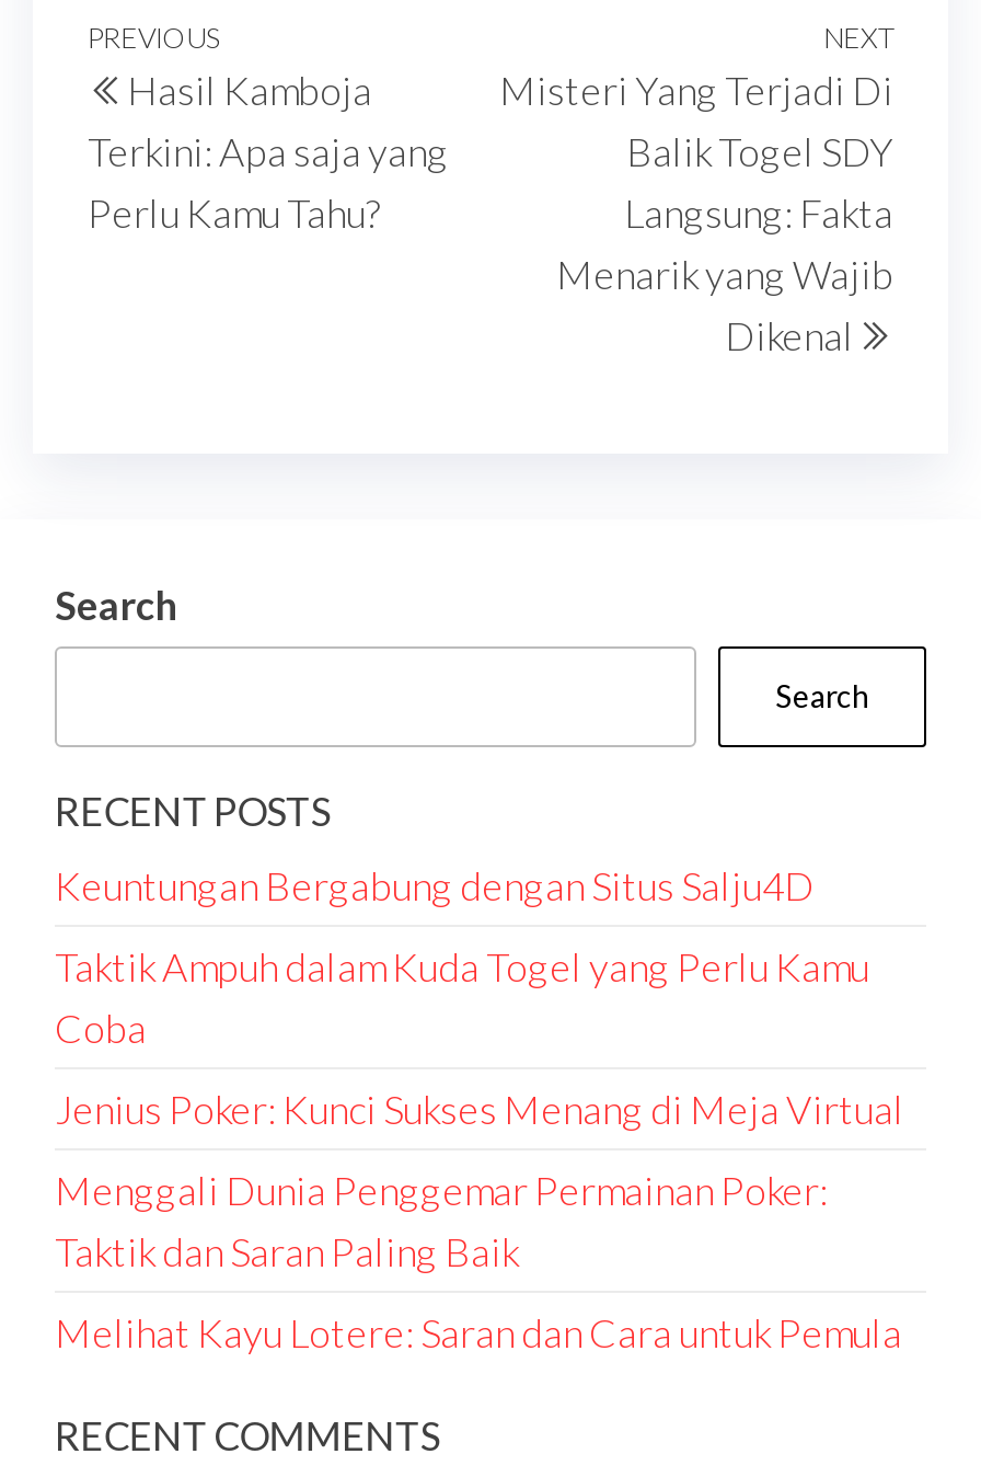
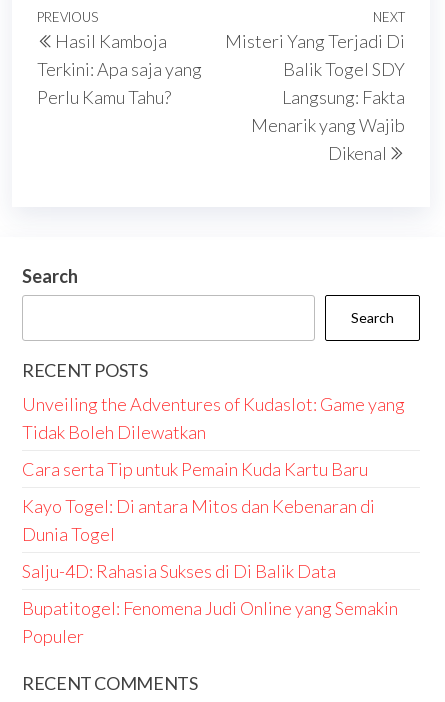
[55,861,815,909] Keuntungan Bergabung dengan Situs Salju4D -> [22,393,405,443] Unveiling the Adventures of Kudaslot: Game yang | Tidak Boleh Dilewatkan
[55,942,869,1052] Taktik Ampuh dalam Kuda Togel yang Perlu Kamu | Coba -> [22,458,368,480] Cara serta Tip untuk Pemain Kuda Kartu Baru
[55,1085,904,1133] Jenius Poker: Kunci Sukses Menang di Meja Virtual -> [22,495,375,545] Kayo Togel: Di antara Mitos dan Kebenaran di | Dunia Togel
[55,1166,828,1275] Menggali Dunia Penggemar Permainan Poker: | Taktik dan Saran Paling Baik -> [22,560,336,582] Salju-4D: Rahasia Sukses di Di Balik Data
[55,1308,902,1356] Melihat Kayu Lotere: Saran dan Cara untuk Pemula -> [22,597,398,647] Bupatitogel: Fenomena Judi Online yang Semakin | Populer

